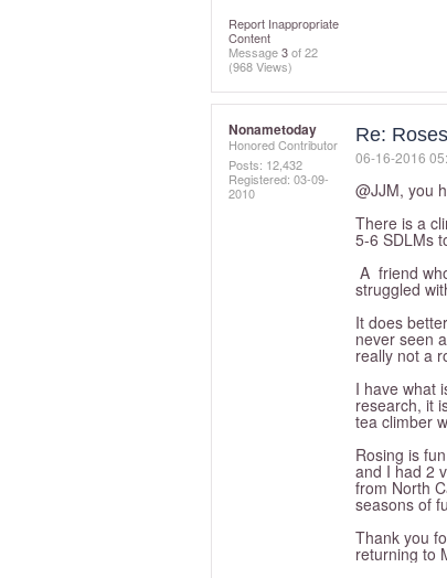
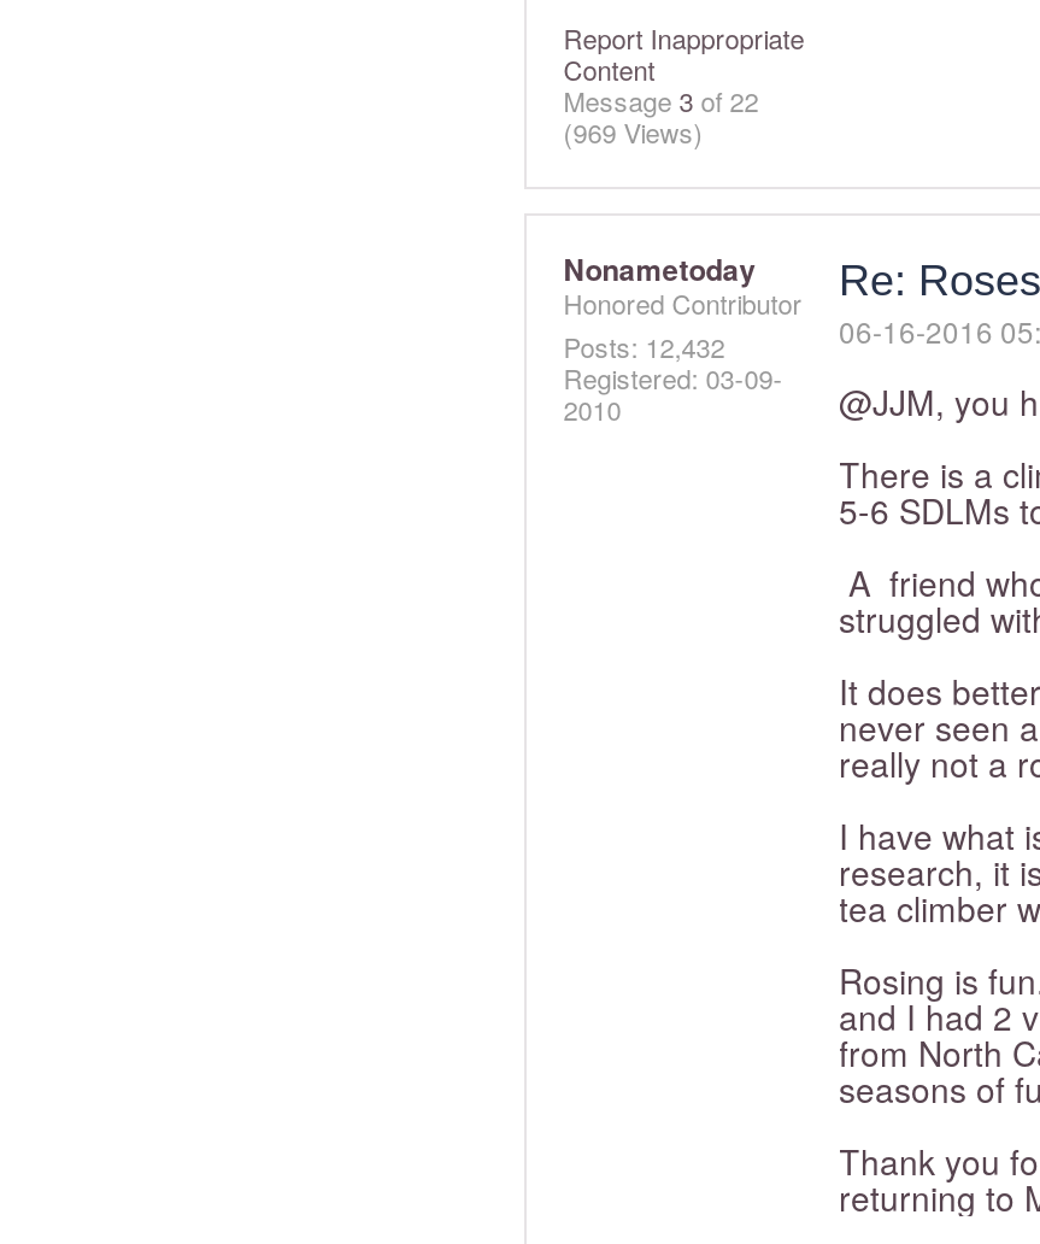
[229,57,293,75] (968 Views) -> [563,112,703,151] (969 Views)

